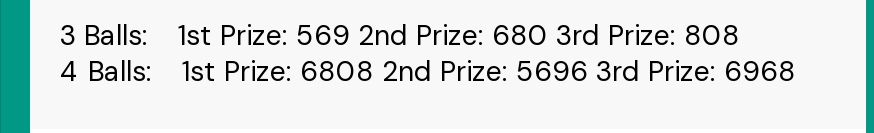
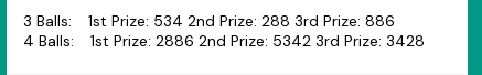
[178,17,740,53] 1st Prize: 569 2nd Prize: 680 3rd Prize: 808 -> [88,11,395,31] 1st Prize: 534 2nd Prize: 288 3rd Prize: 886
[182,53,796,89] 1st Prize: 6808 2nd Prize: 5696 3rd Prize: 6968 -> [90,31,425,51] 1st Prize: 2886 2nd Prize: 5342 3rd Prize: 3428

